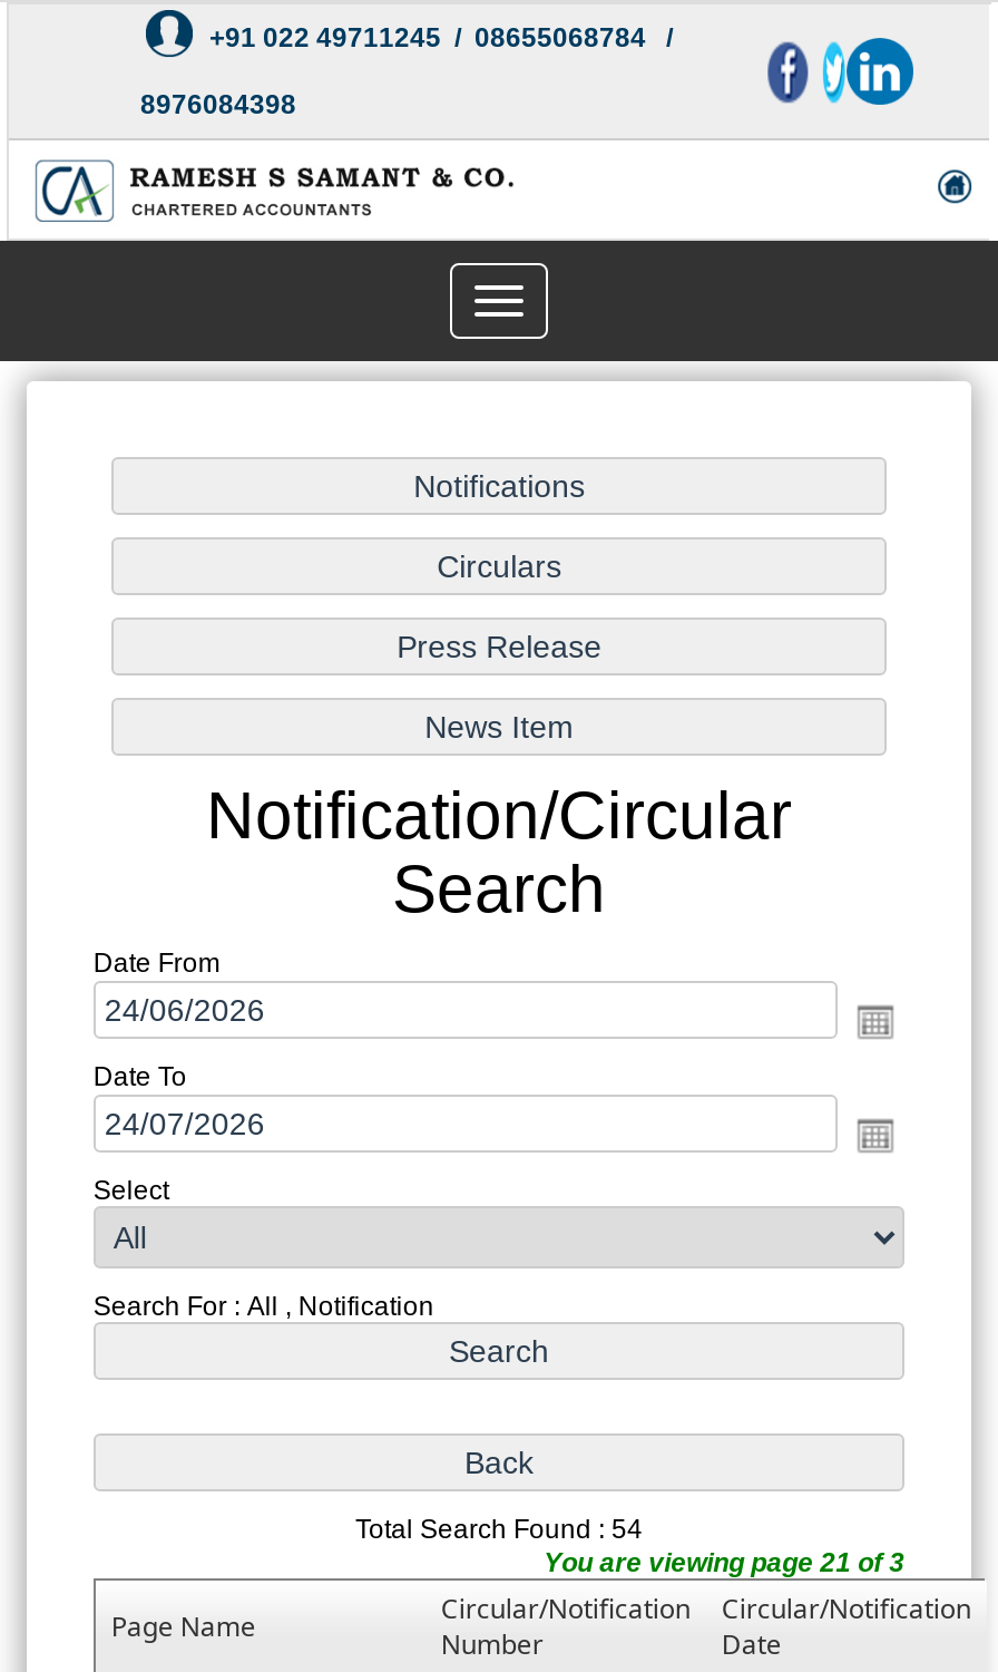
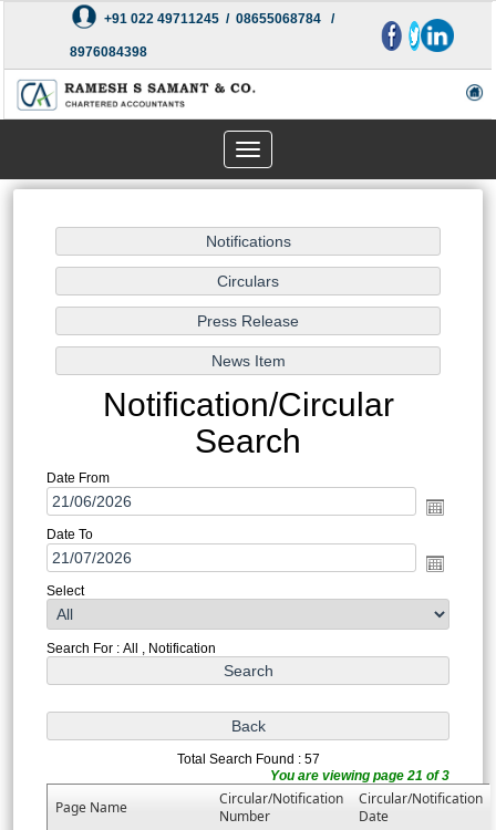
[355,1513,643,1544] Total Search Found : 54 -> [177,751,319,766] Total Search Found : 57

